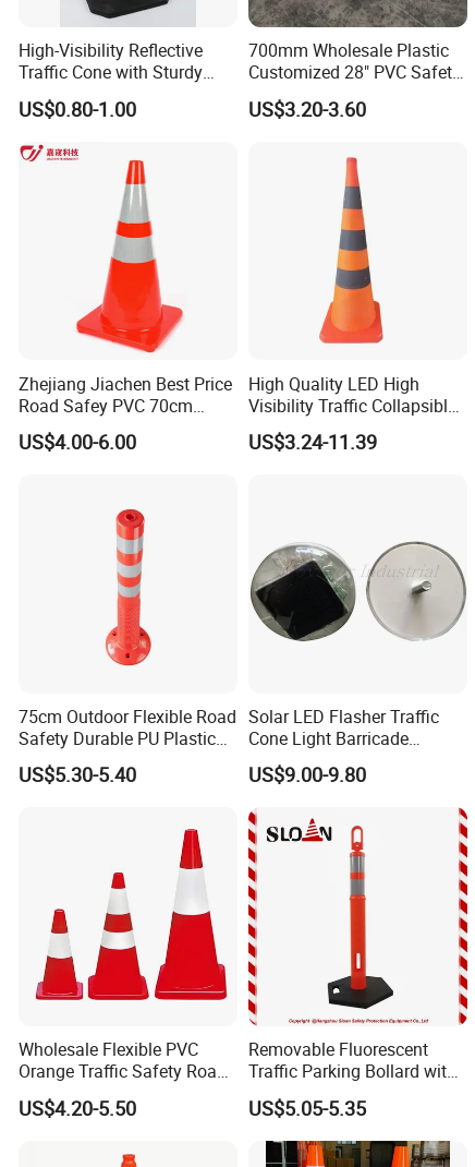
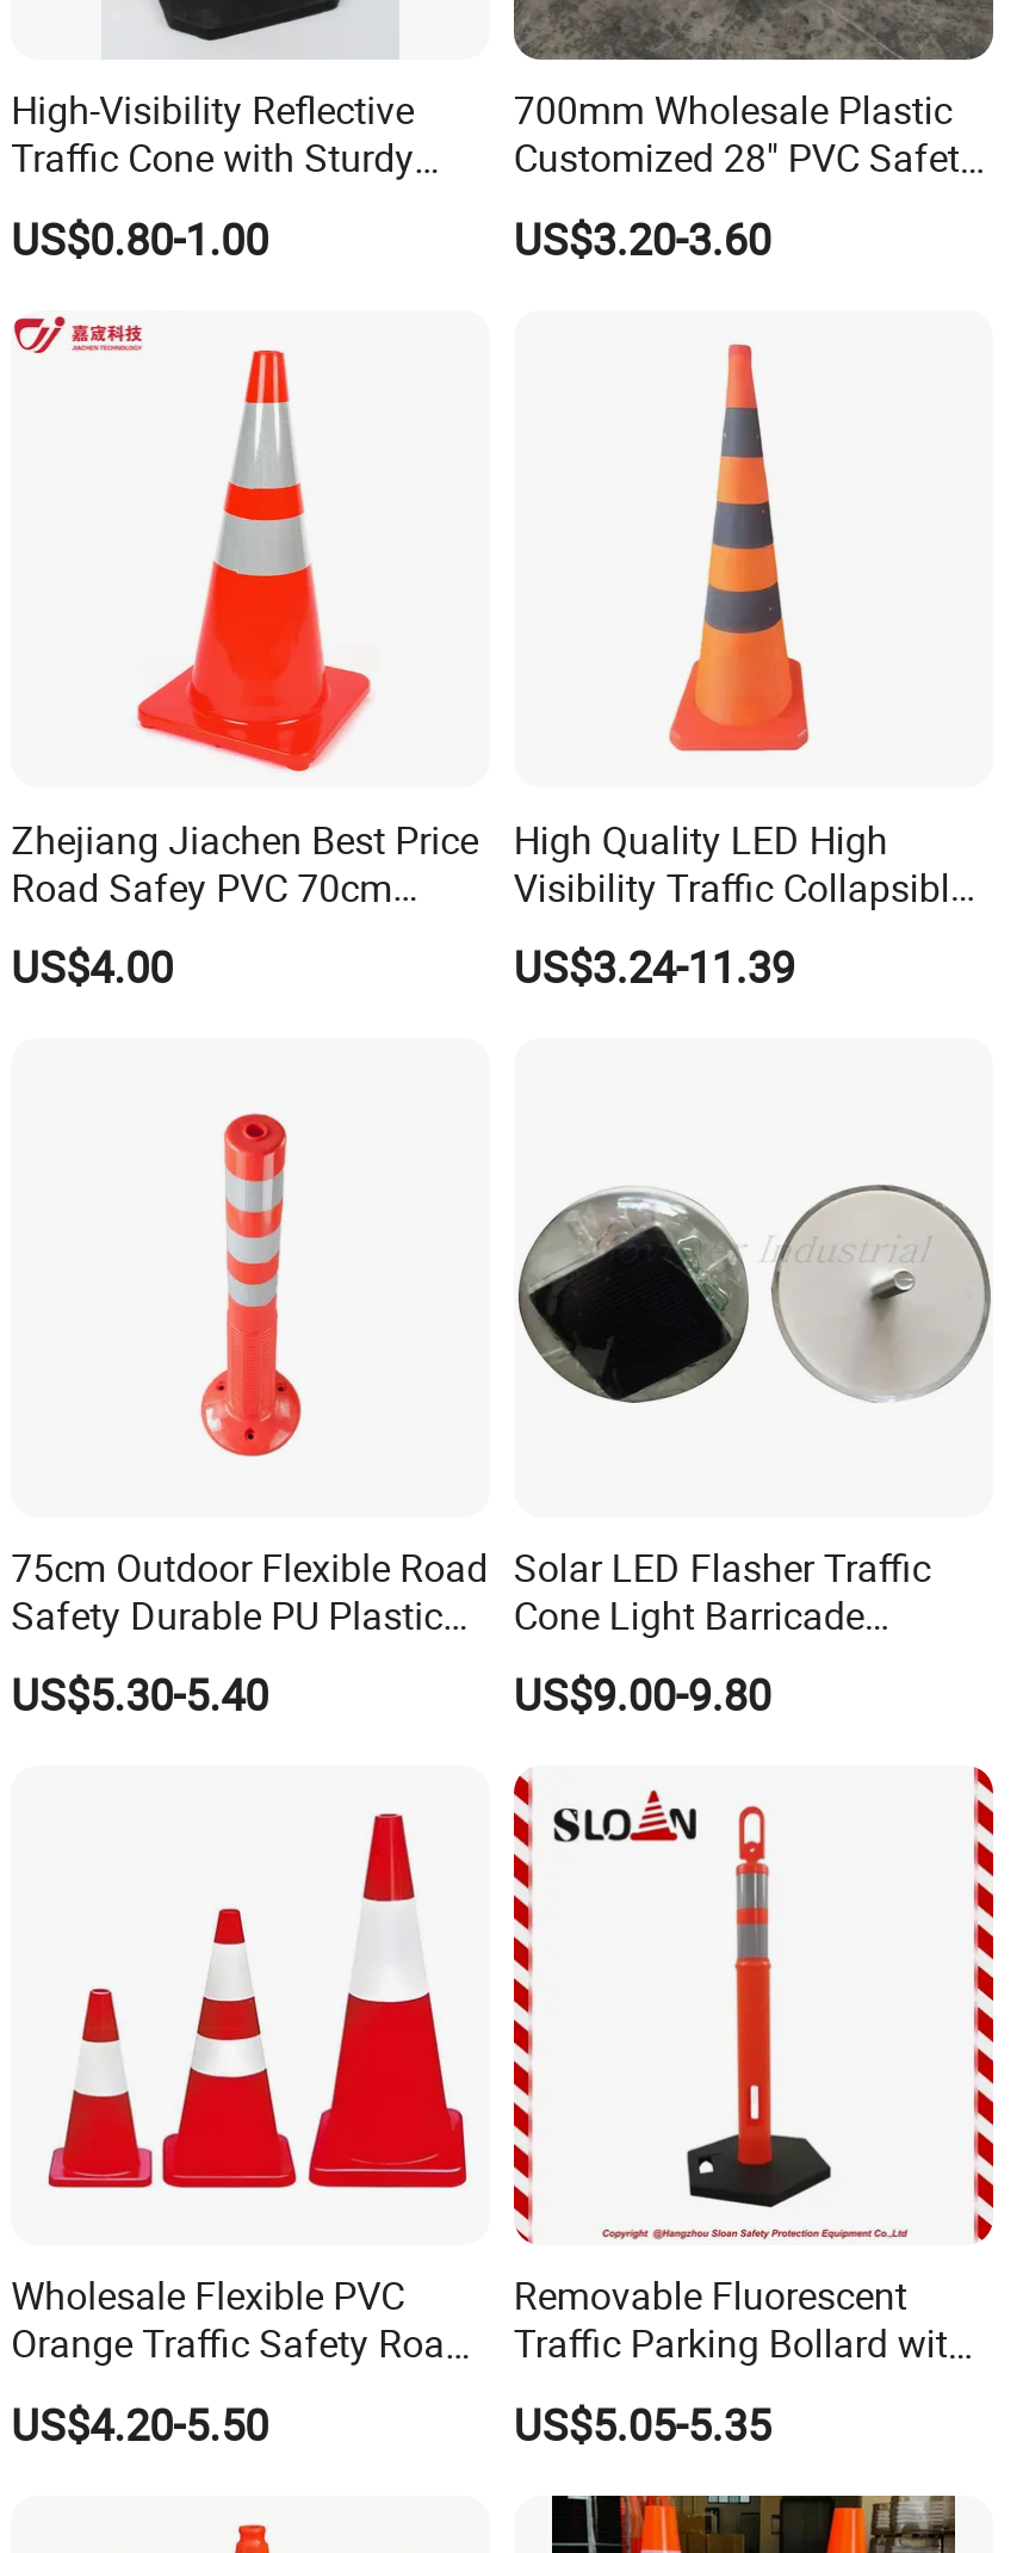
[19,429,136,455] US$4.00-6.00 -> [11,938,173,995] US$4.00

